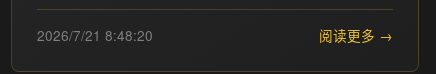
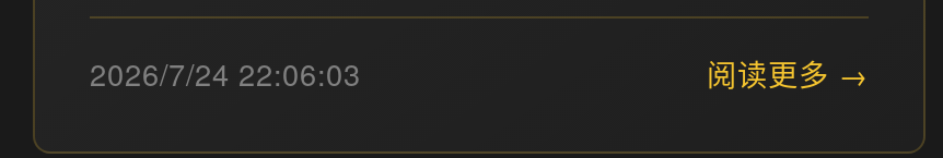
[37,25,153,45] 2026/7/21 8:48:20 -> [90,51,361,95] 2026/7/24 22:06:03

